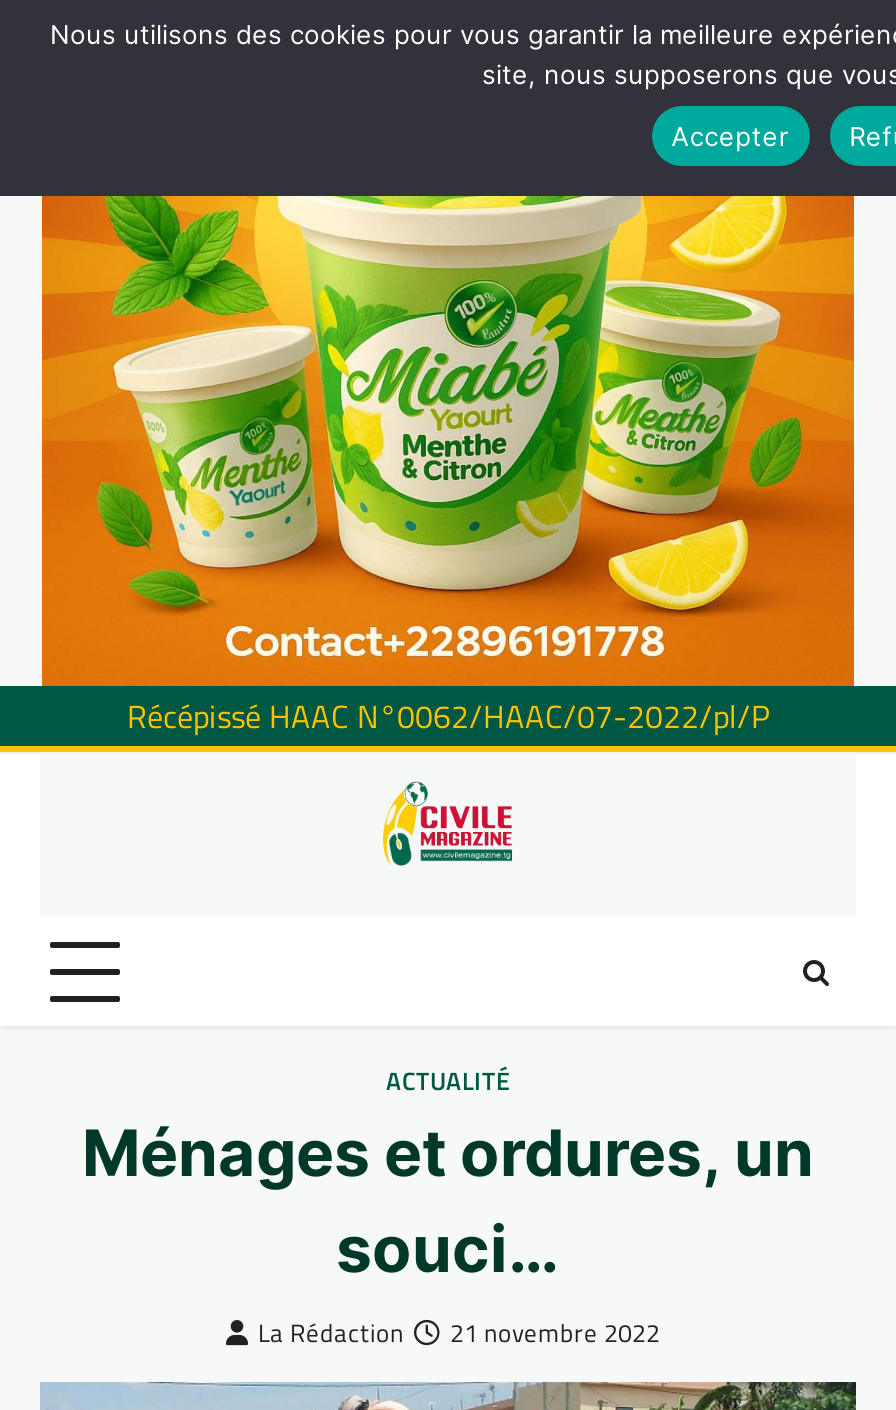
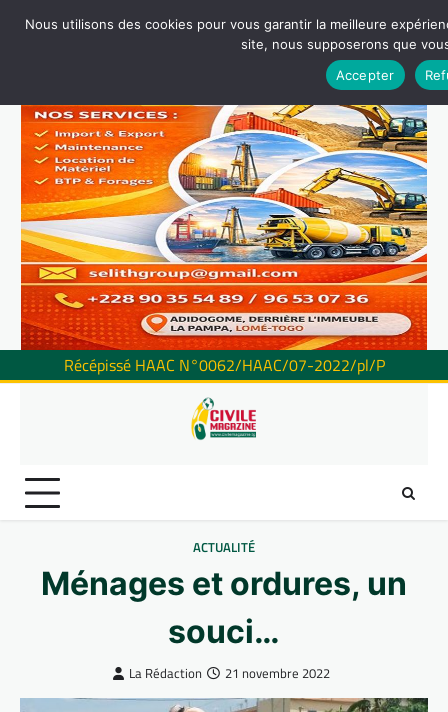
[40,194,856,686] [image] -> [21,104,428,350] [image]

